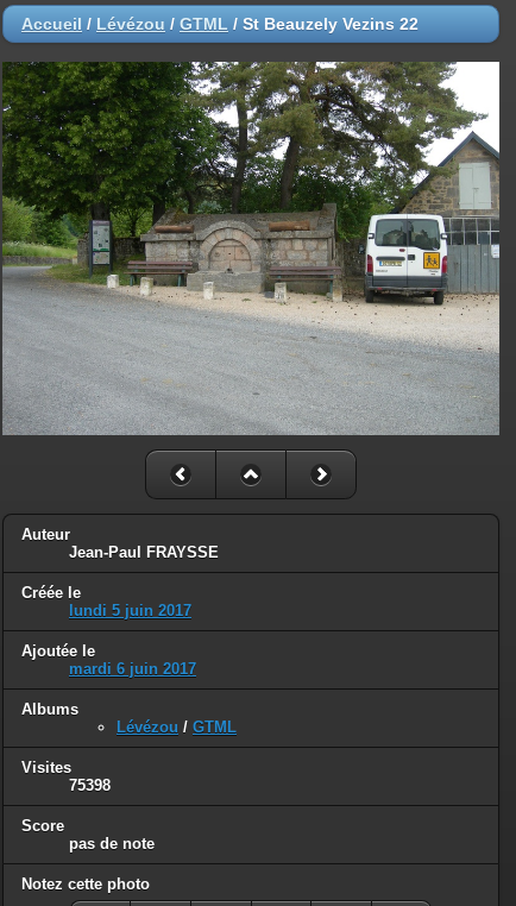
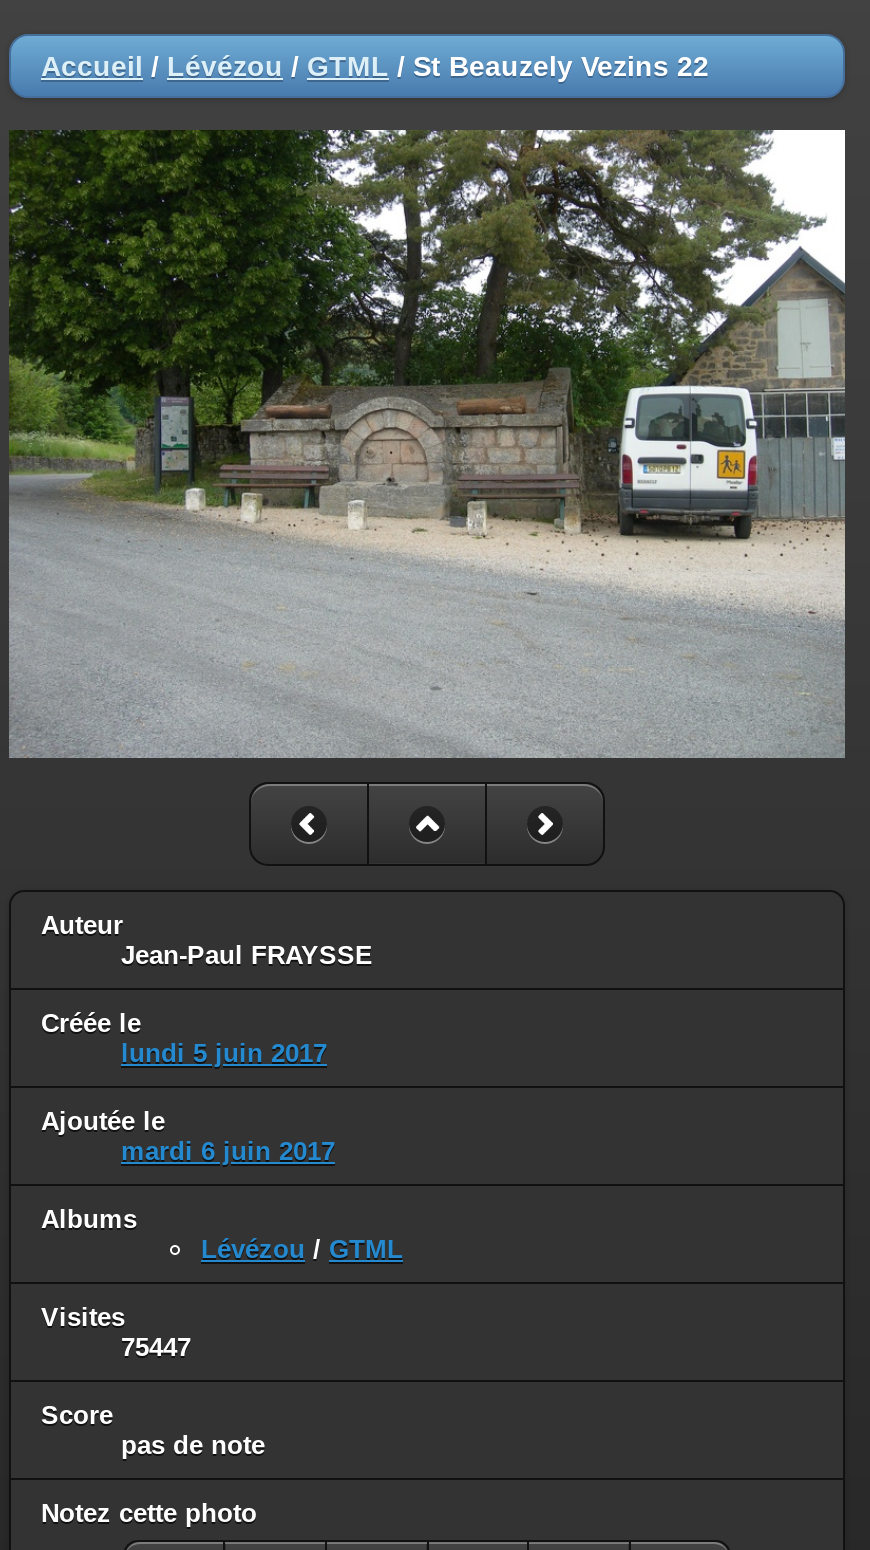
[69,777,111,794] 75398 -> [121,1332,191,1362] 75447

